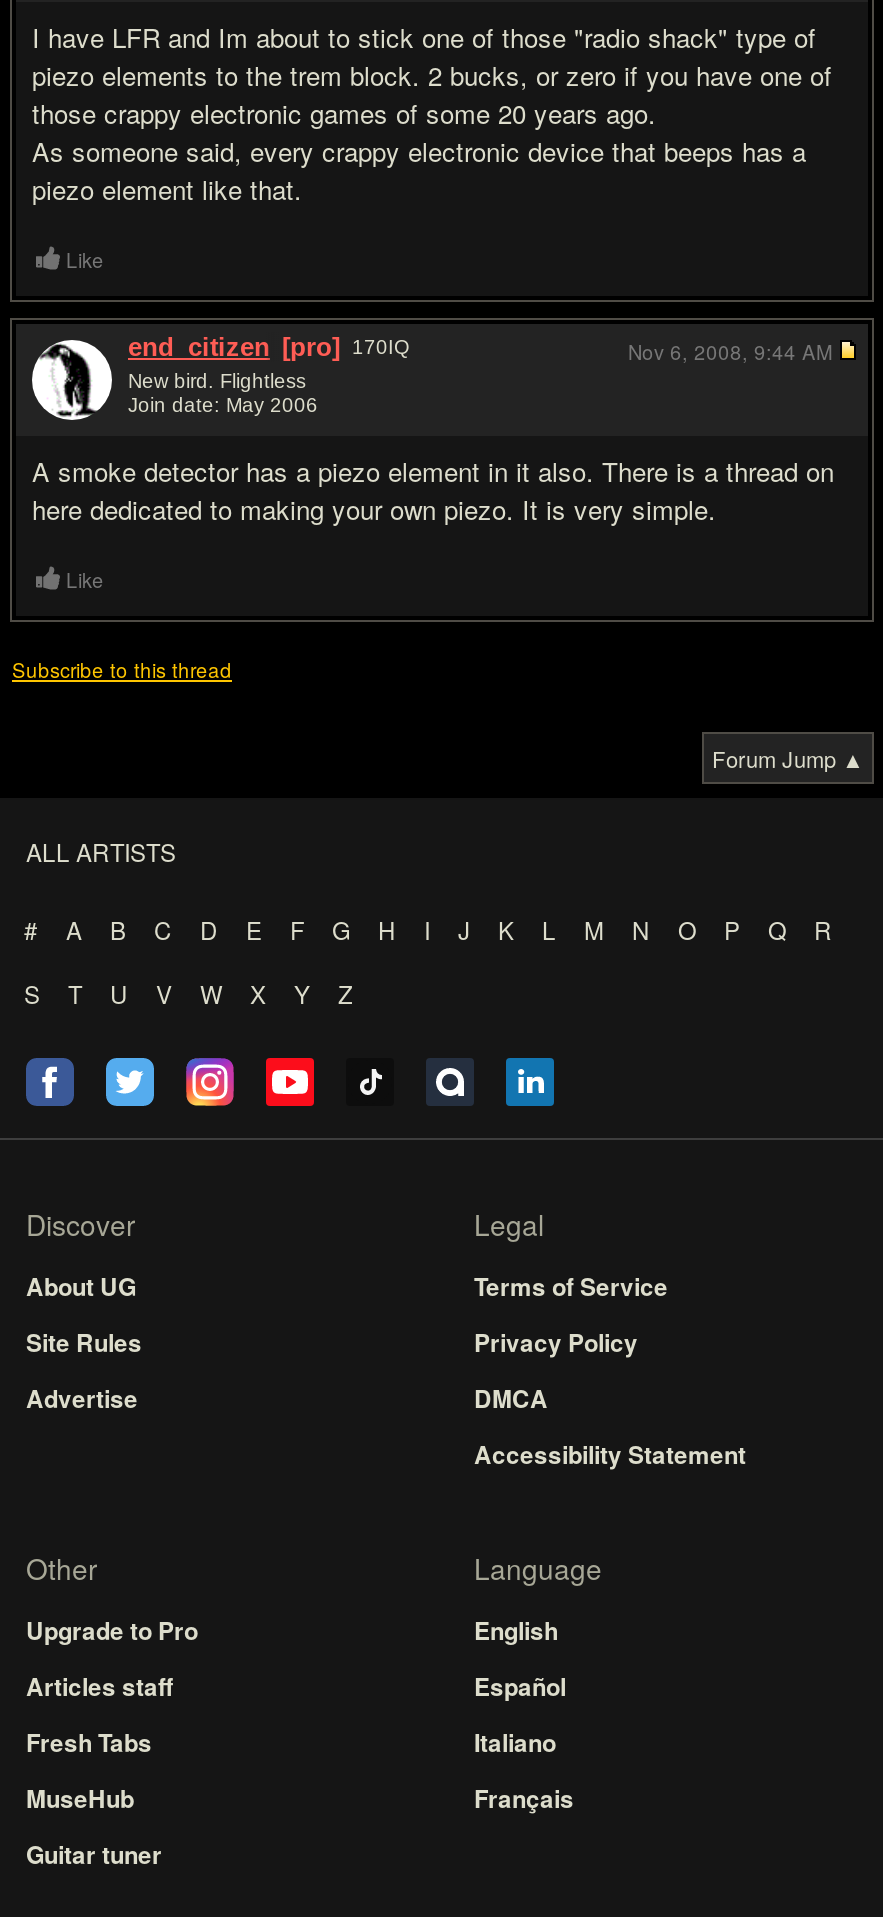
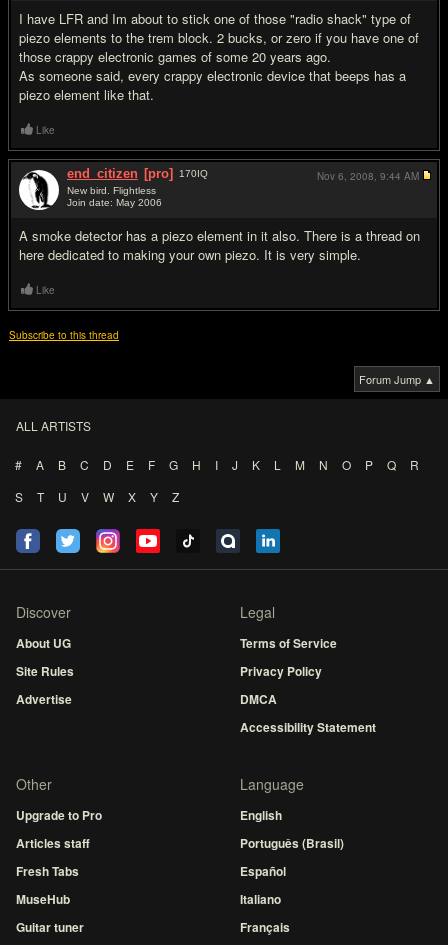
moved [474,1668,574,1816] -> [240,862,290,936]: Español | Italiano | Français
none -> [240,834,344,852] Português (Brasil)

